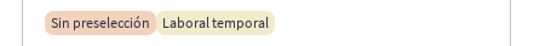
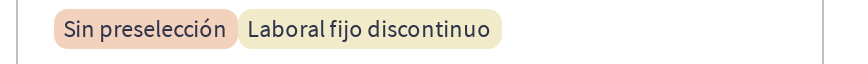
[162,14,268,32] Laboral temporal -> [247,12,491,42] Laboral fijo discontinuo

